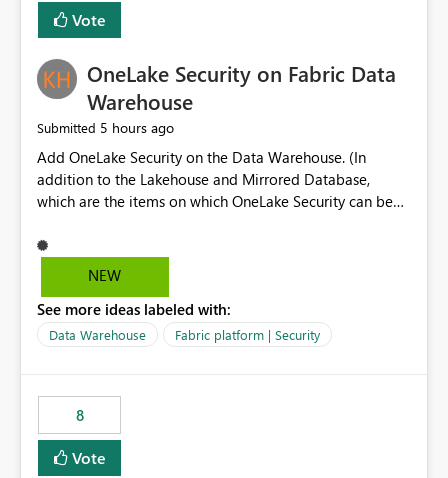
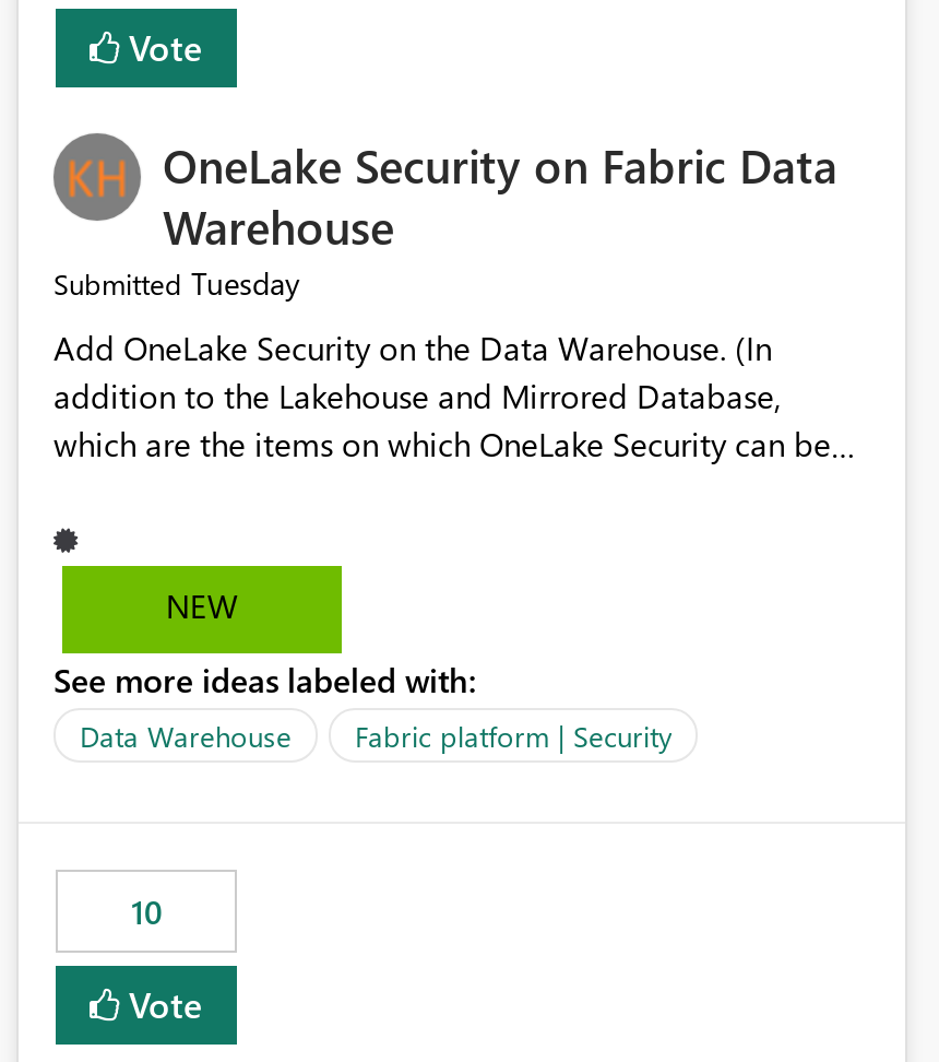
[37,118,174,137] Submitted 5 hours ago -> [54,263,300,305] Submitted Tuesday
[75,405,83,425] 8 -> [131,890,162,934] 10

